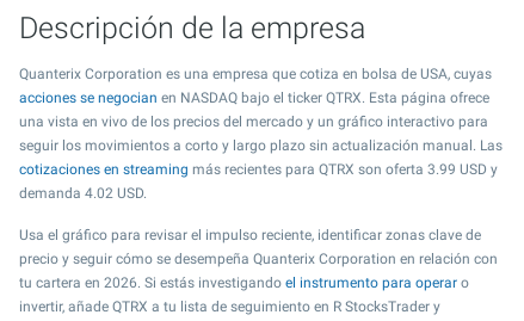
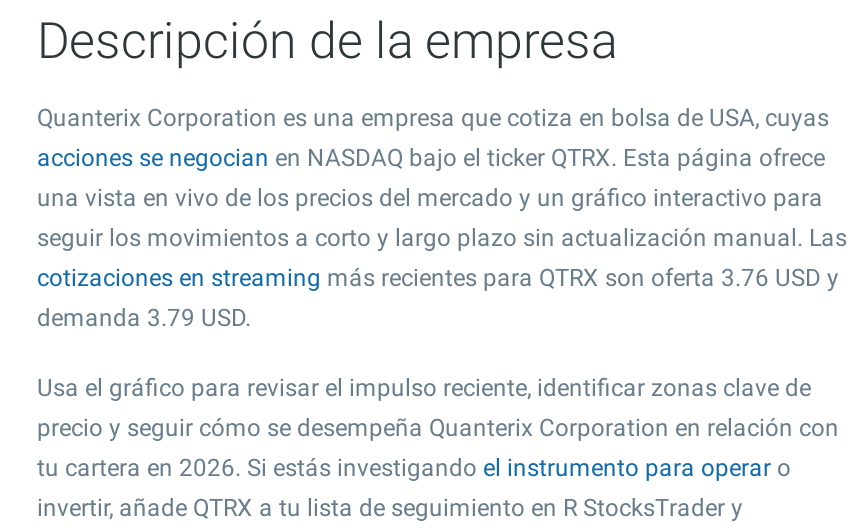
[19,161,498,178] cotizaciones en streaming más recientes para QTRX son oferta 3.99 USD y -> [37,264,839,292] cotizaciones en streaming más recientes para QTRX son oferta 3.76 USD y
[19,185,147,202] demanda 4.02 USD. -> [37,304,251,332] demanda 3.79 USD.

